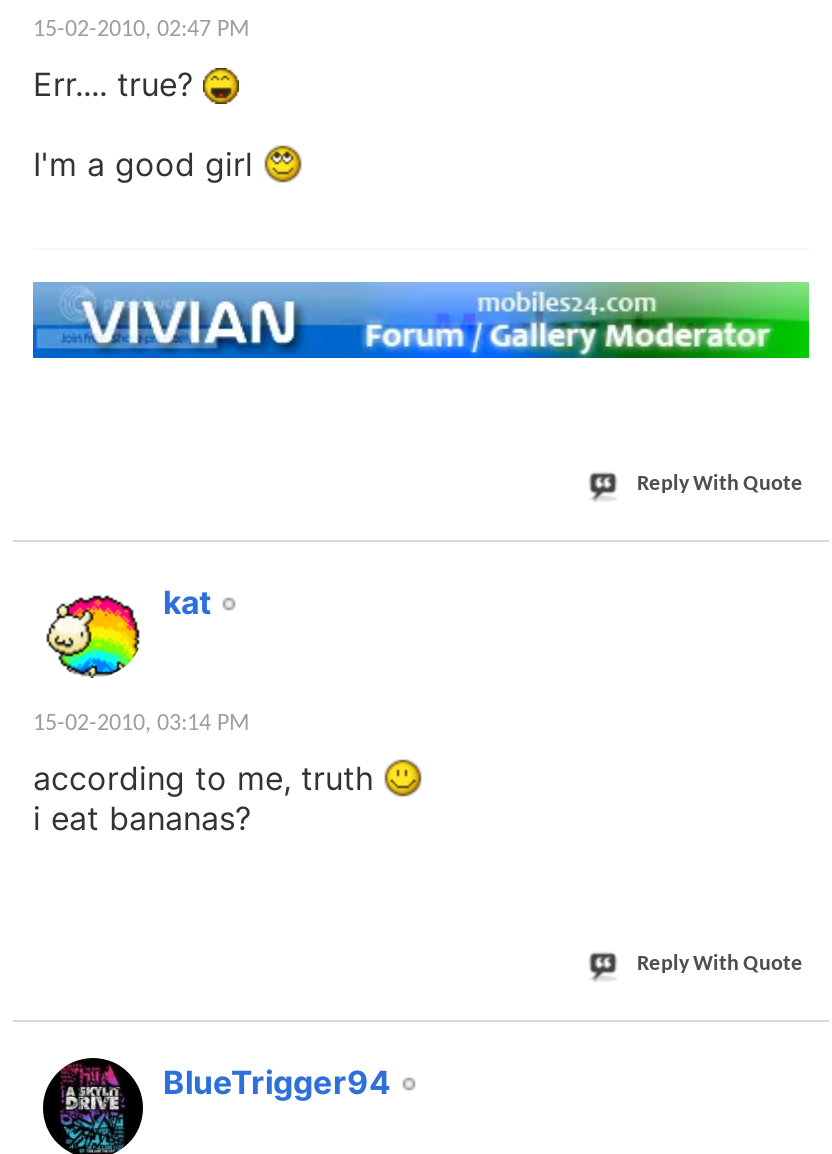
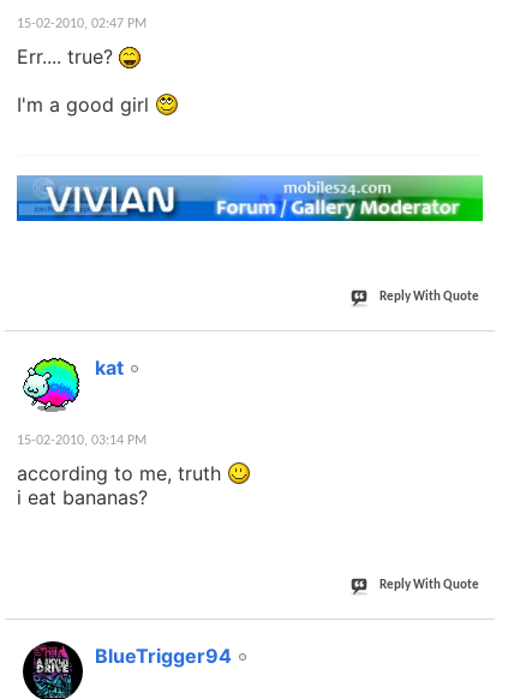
[45,586,139,676] [image] -> [23,357,80,411] [image]

